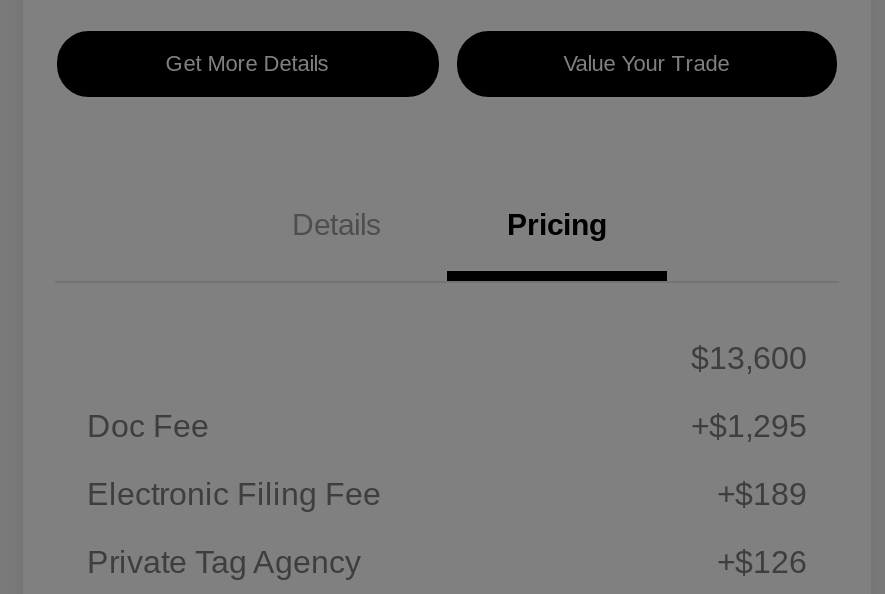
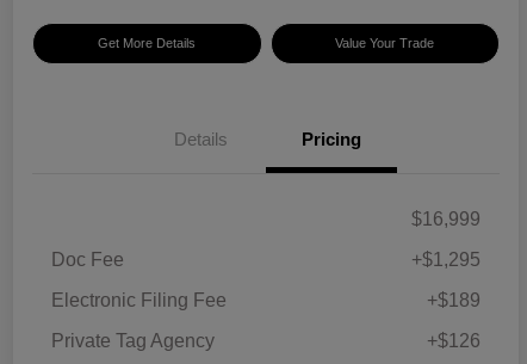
[691,341,807,375] $13,600 -> [411,209,480,229] $16,999

